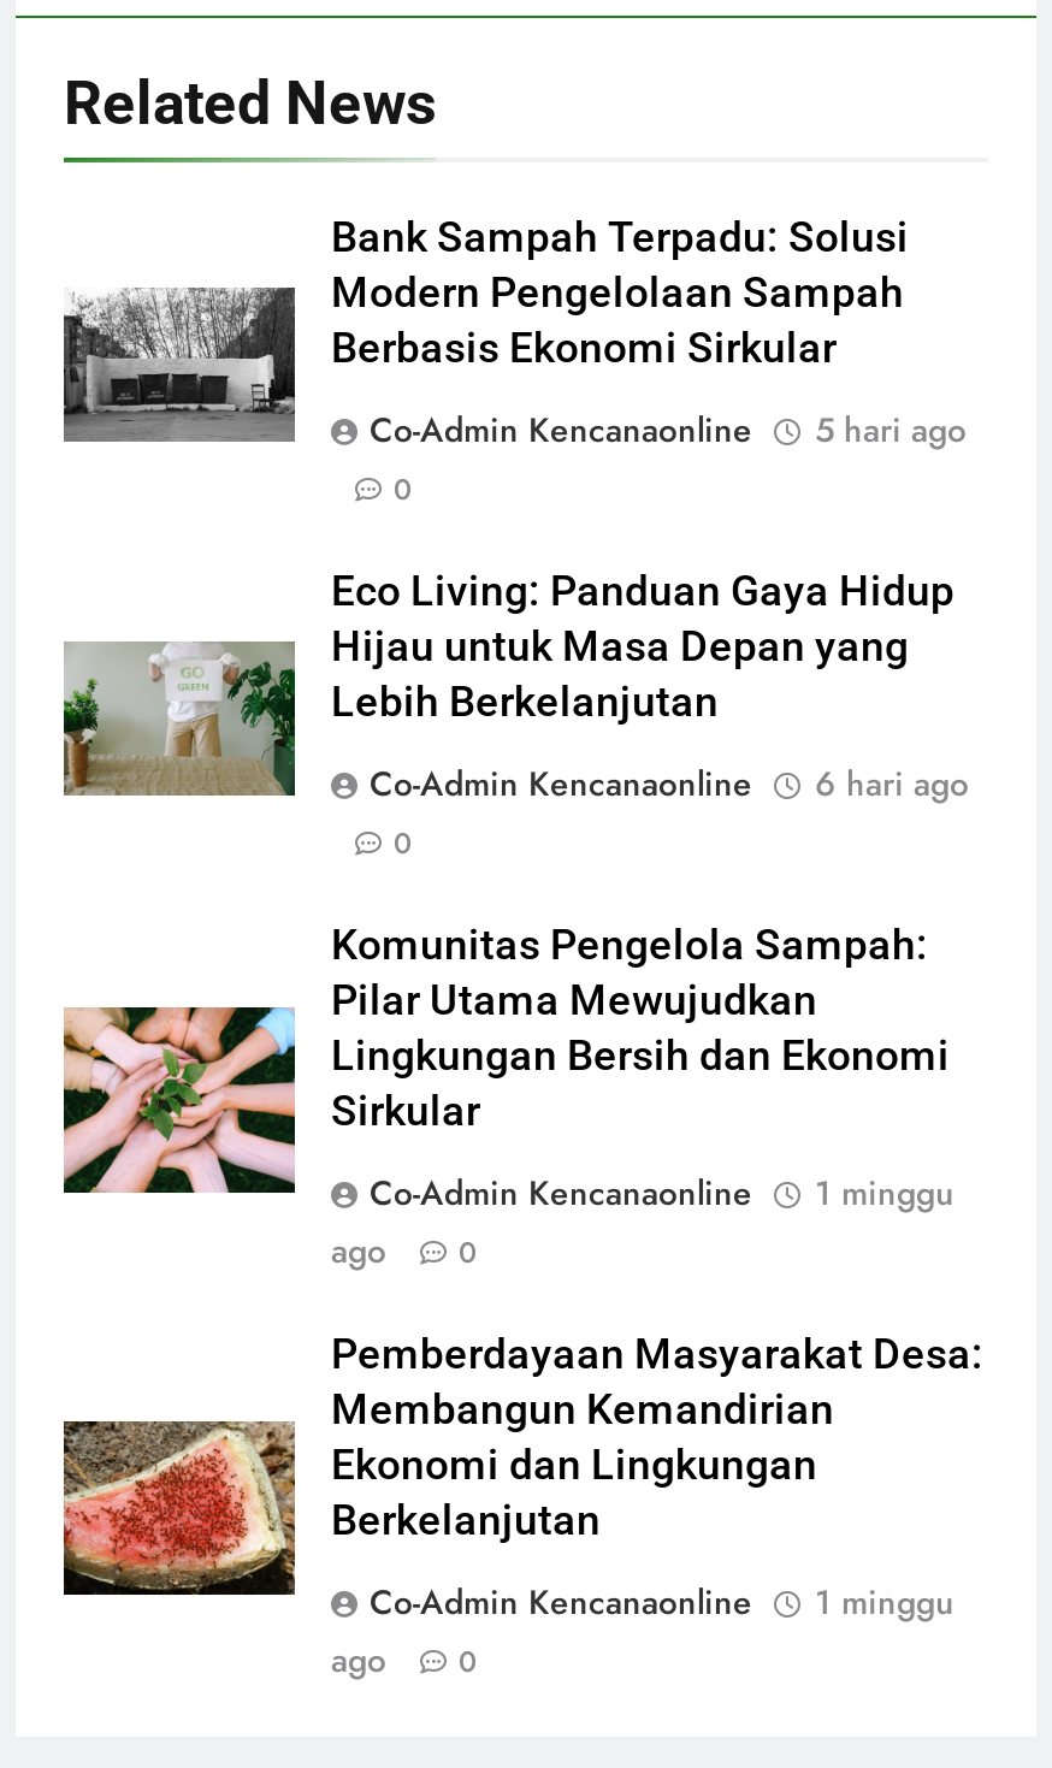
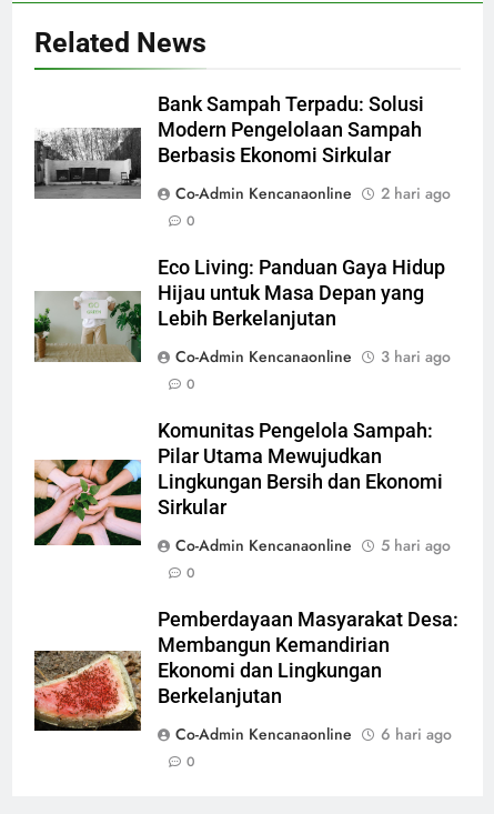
[370,407,967,455] Co-Admin Kencanaonline 5 hari ago -> [175,183,451,205] Co-Admin Kencanaonline 2 hari ago
[370,761,969,809] Co-Admin Kencanaonline 6 hari ago -> [175,346,451,368] Co-Admin Kencanaonline 3 hari ago
[331,1170,955,1276] 1 minggu | ago -> [381,535,451,557] 5 hari ago
[331,1579,955,1685] 1 minggu | ago -> [381,723,452,746] 6 hari ago

